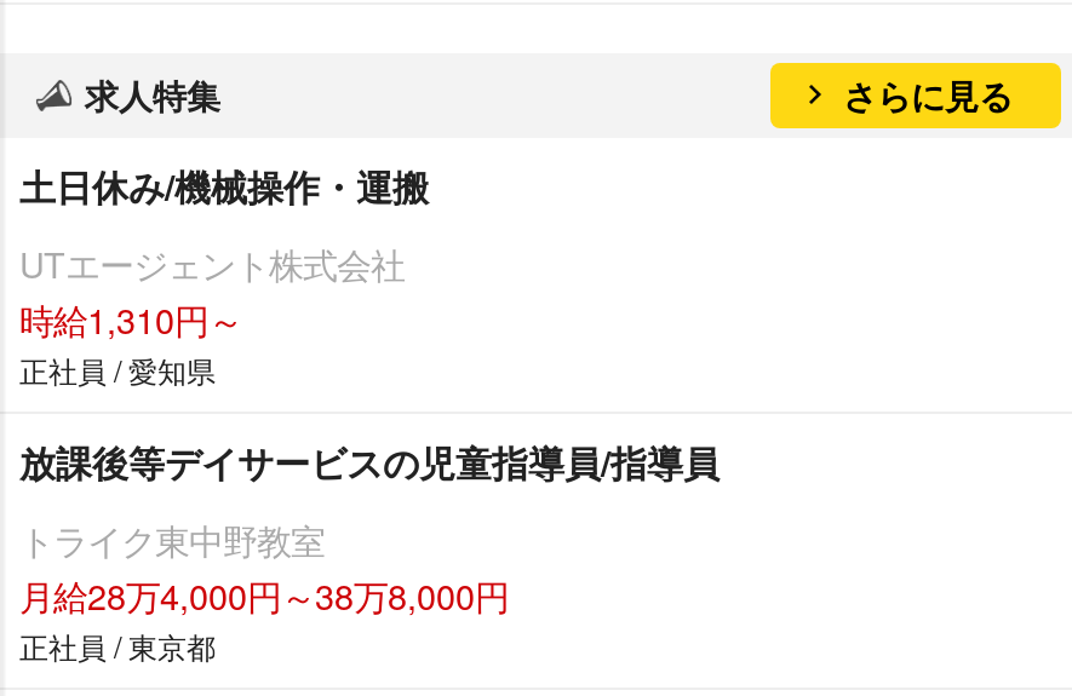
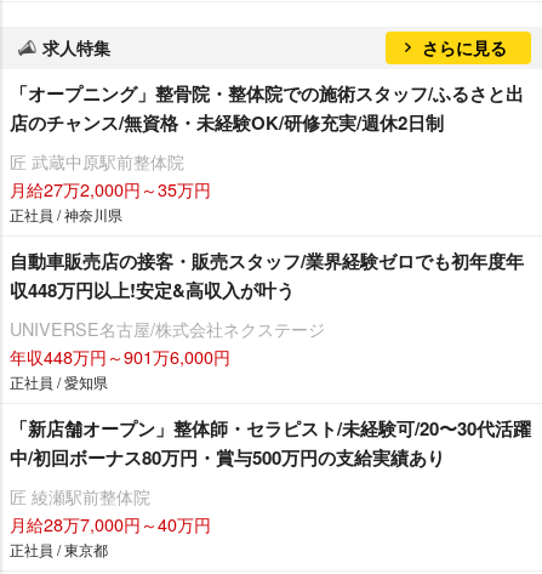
[19,159,429,343] 土日休み/機械操作・運搬 | UTエージェント株式会社 | 時給1,310円～ -> [10,80,524,368] 「オープニング」整骨院・整体院での施術スタッフ/ふるさと出 | 店のチャンス/無資格・未経験OK/研修充実/週休2日制 | 匠 武蔵中原駅前整体院 | 月給27万2,000円～35万円 | 正社員 / 神奈川県 | 自動車販売店の接客・販売スタッフ/業界経験ゼロでも初年度年 | 収448万円以上!安定&高収入が叶う | UNIVERSE名古屋/株式会社ネクステージ | 年収448万円～901万6,000円
[19,435,720,488] 放課後等デイサービスの児童指導員/指導員 -> [10,415,531,470] 「新店舗オープン」整体師・セラピスト/未経験可/20〜30代活躍 | 中/初回ボーナス80万円・賞与500万円の支給実績あり
[19,512,509,619] トライク東中野教室 | 月給28万4,000円～38万8,000円 -> [10,482,211,536] 匠 綾瀬駅前整体院 | 月給28万7,000円～40万円

